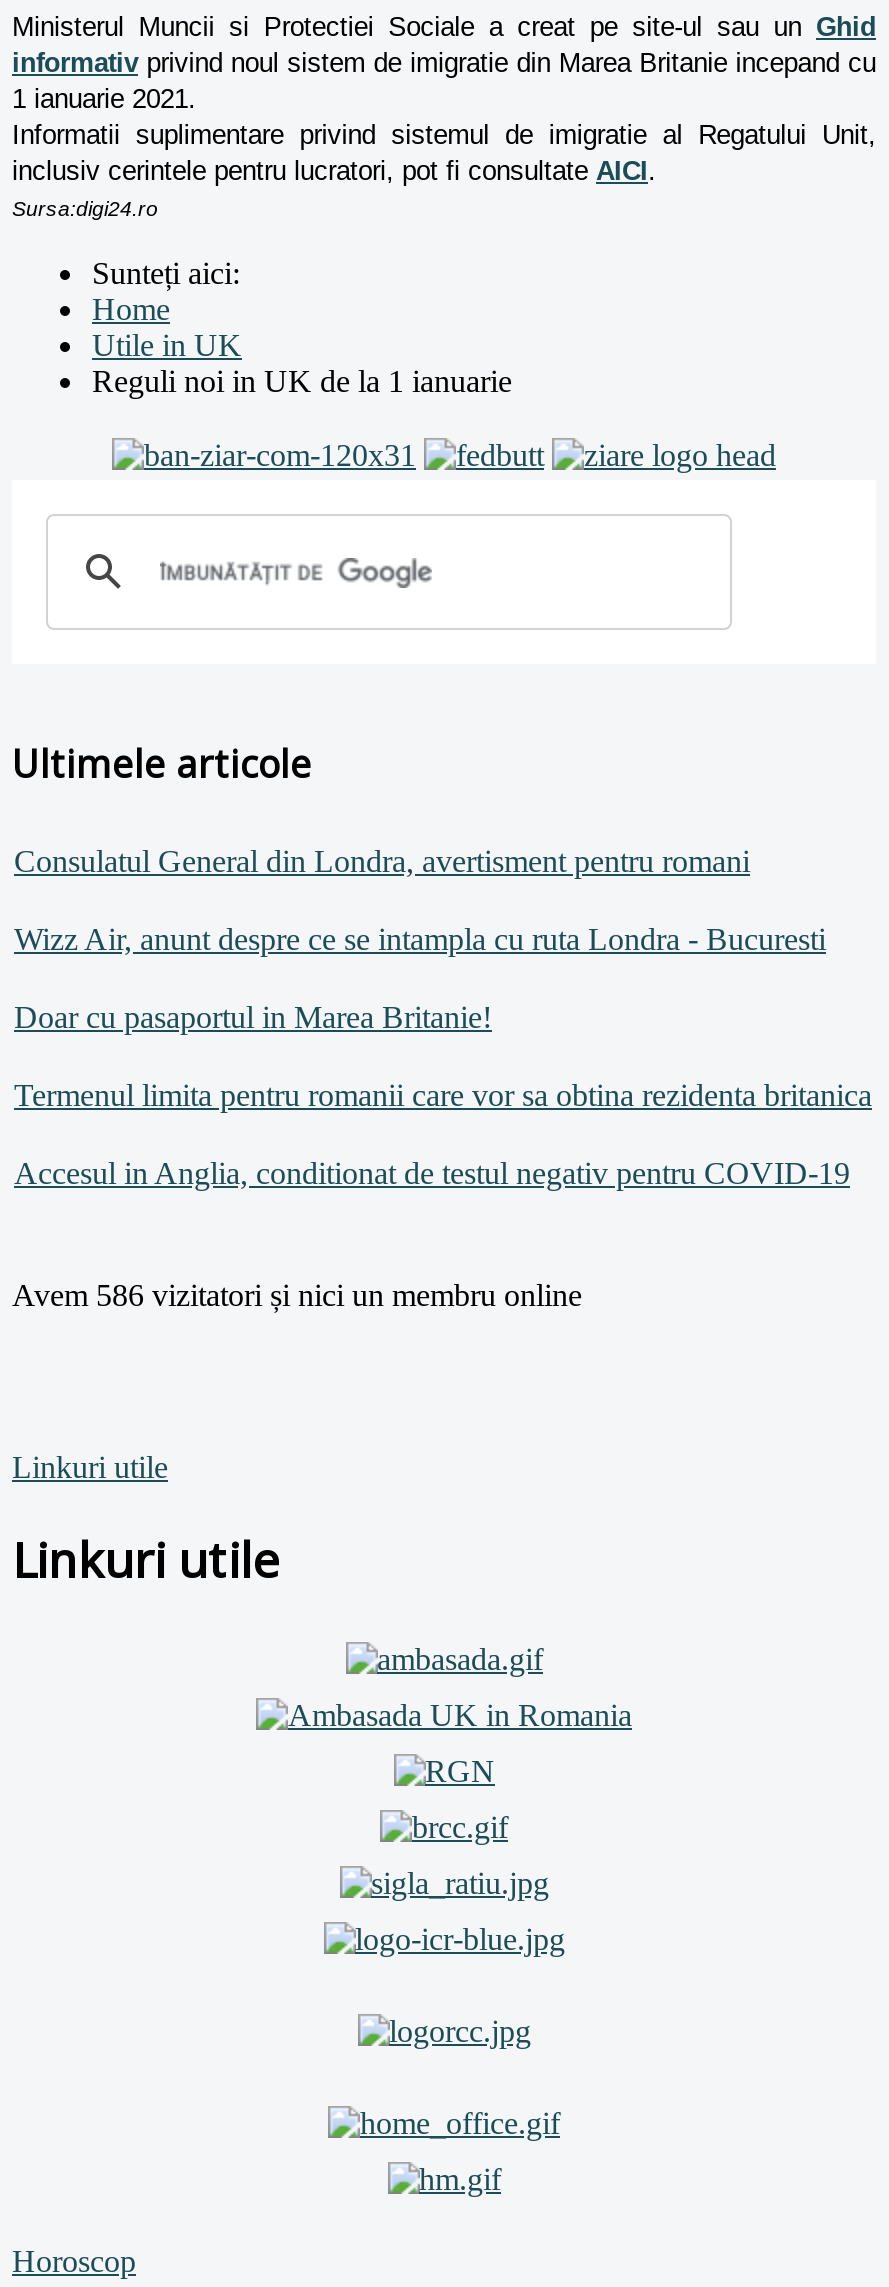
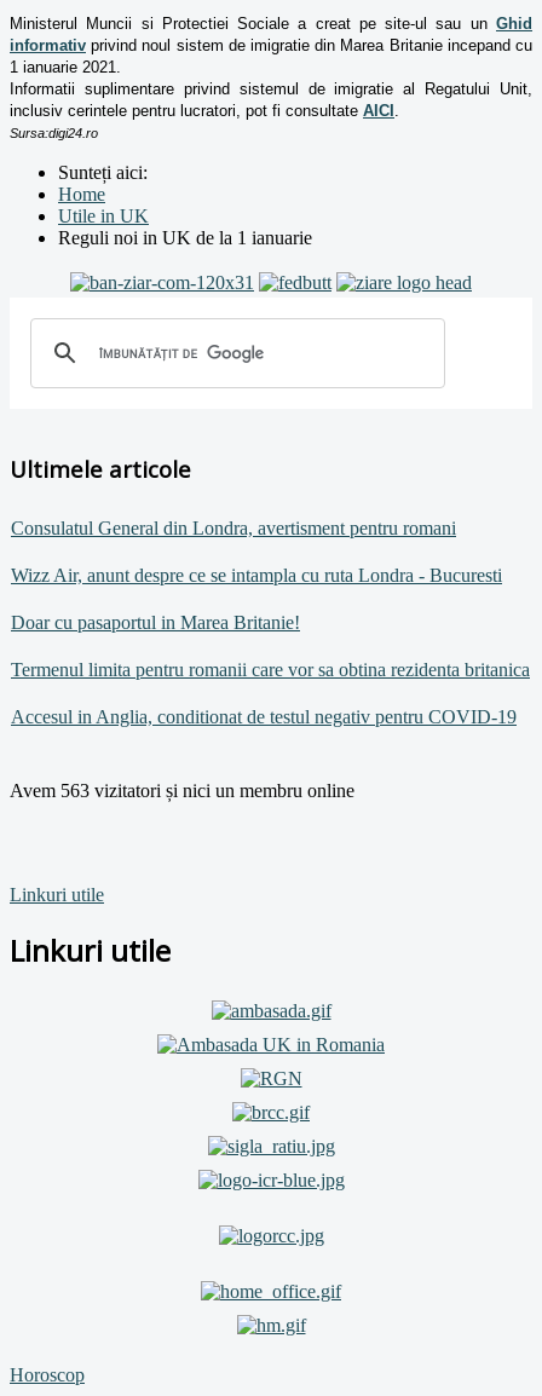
[12,1278,582,1312] Avem 586 vizitatori și nici un membru online -> [10,781,354,801] Avem 563 vizitatori și nici un membru online

